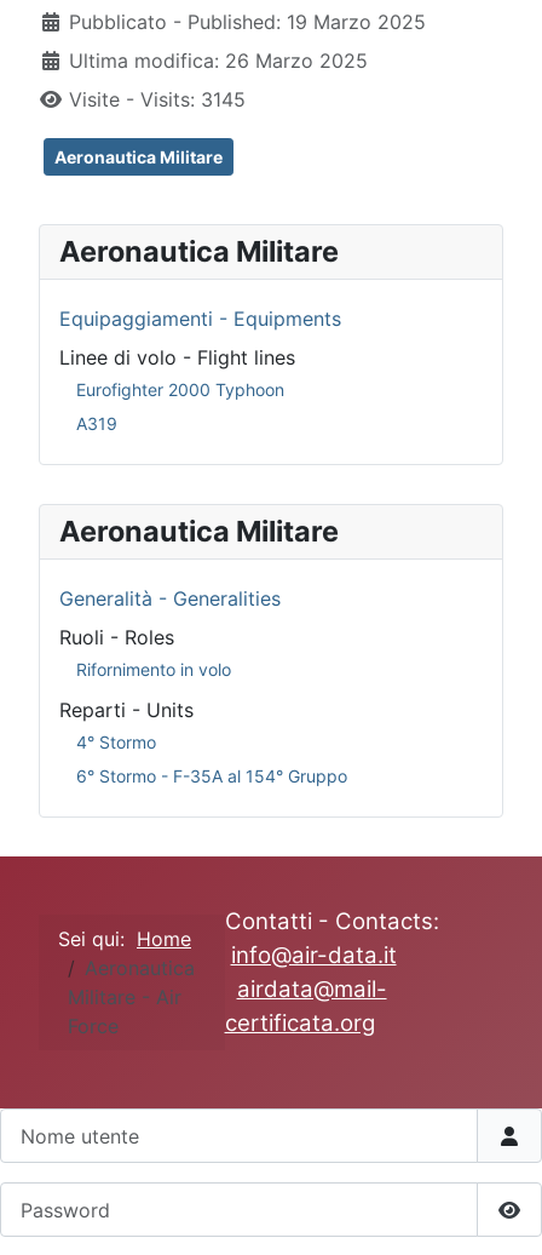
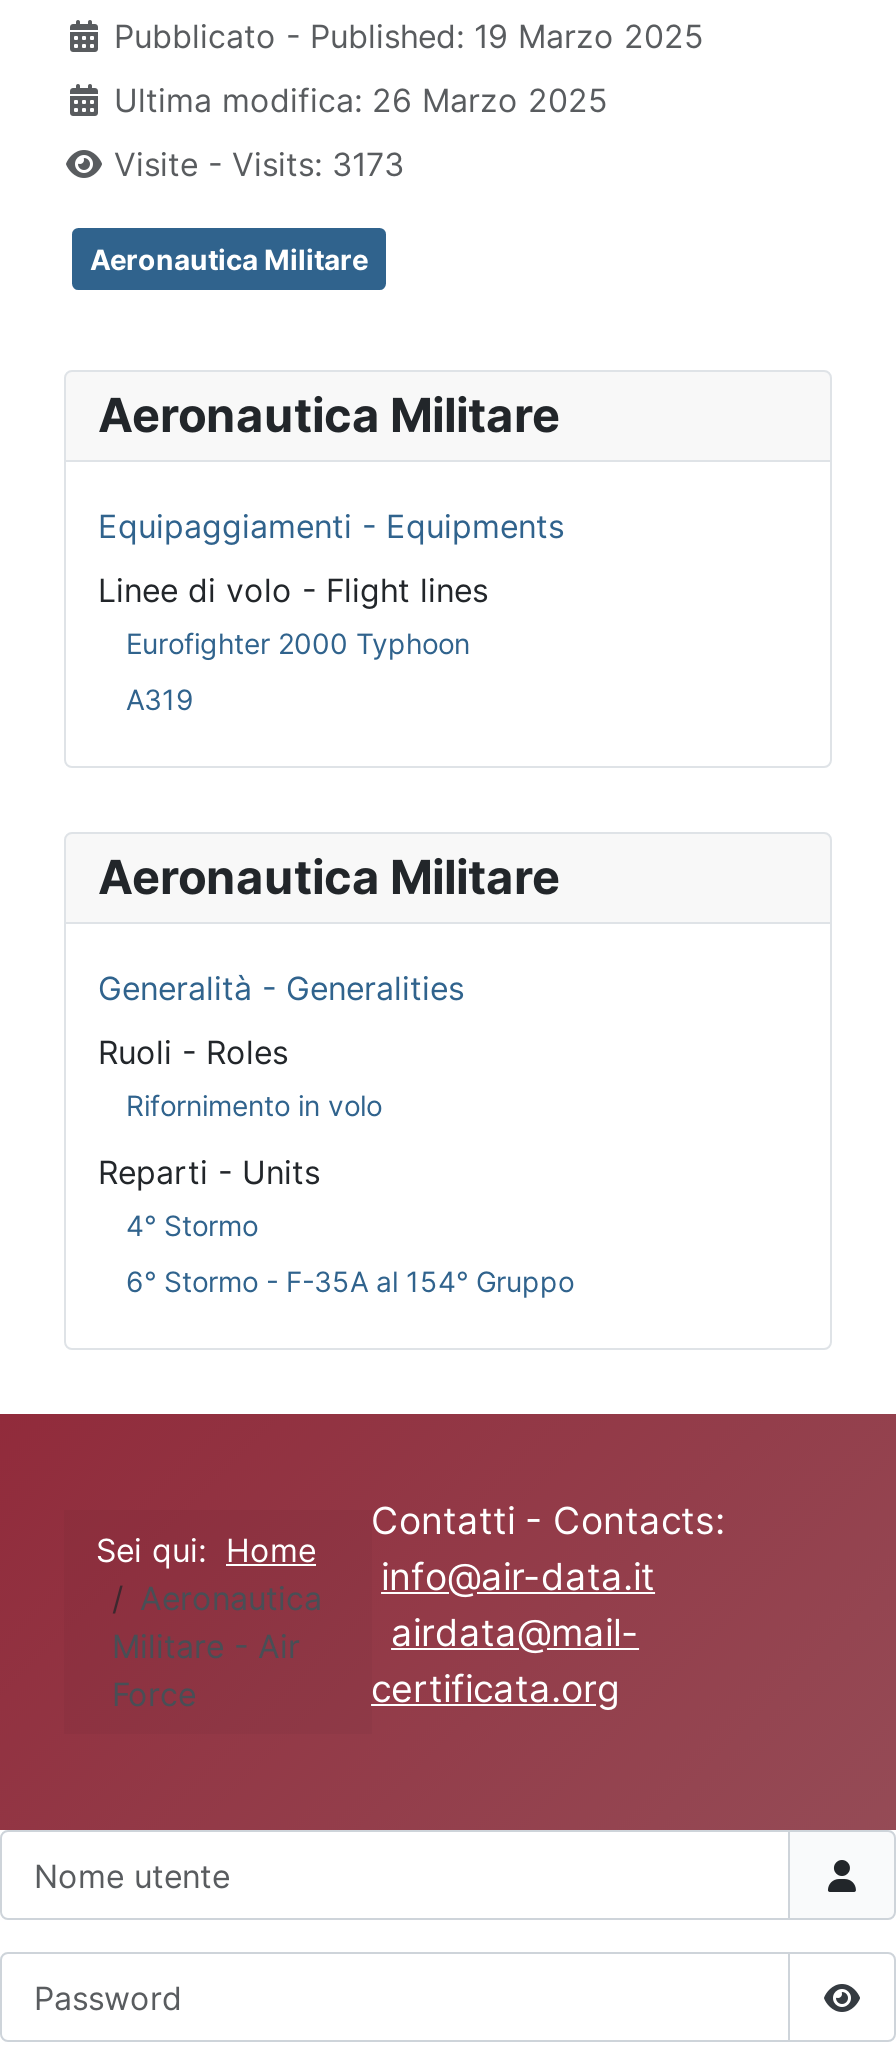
[69,87,246,111] Visite - Visits: 3145 -> [114,144,404,184] Visite - Visits: 3173

